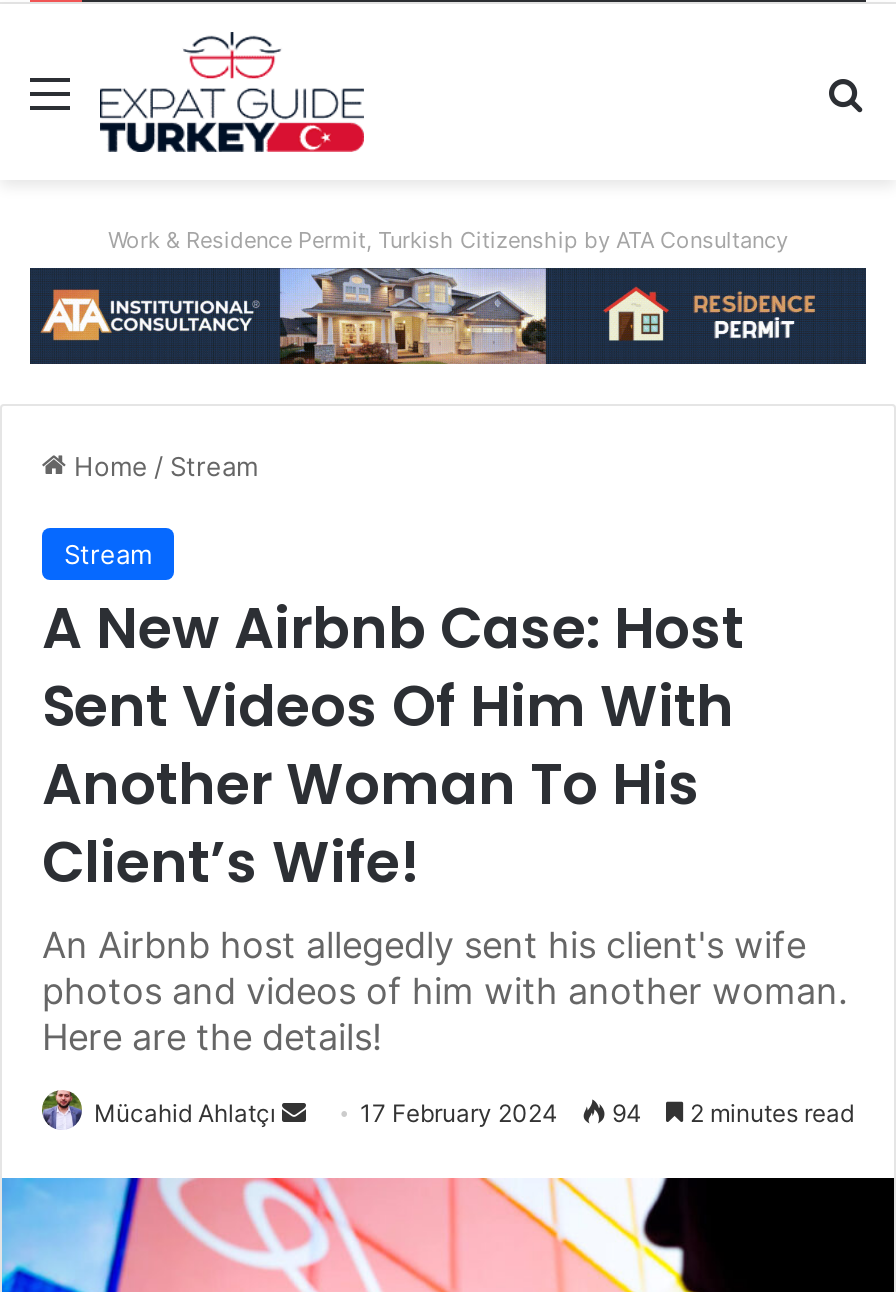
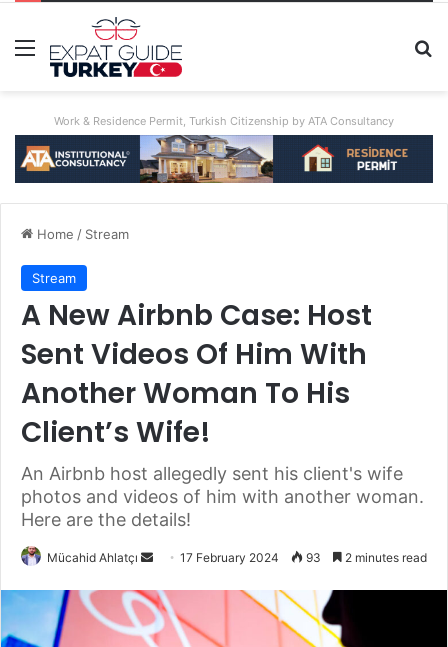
[606,1098,642,1128] 94 -> [303,550,321,565] 93

